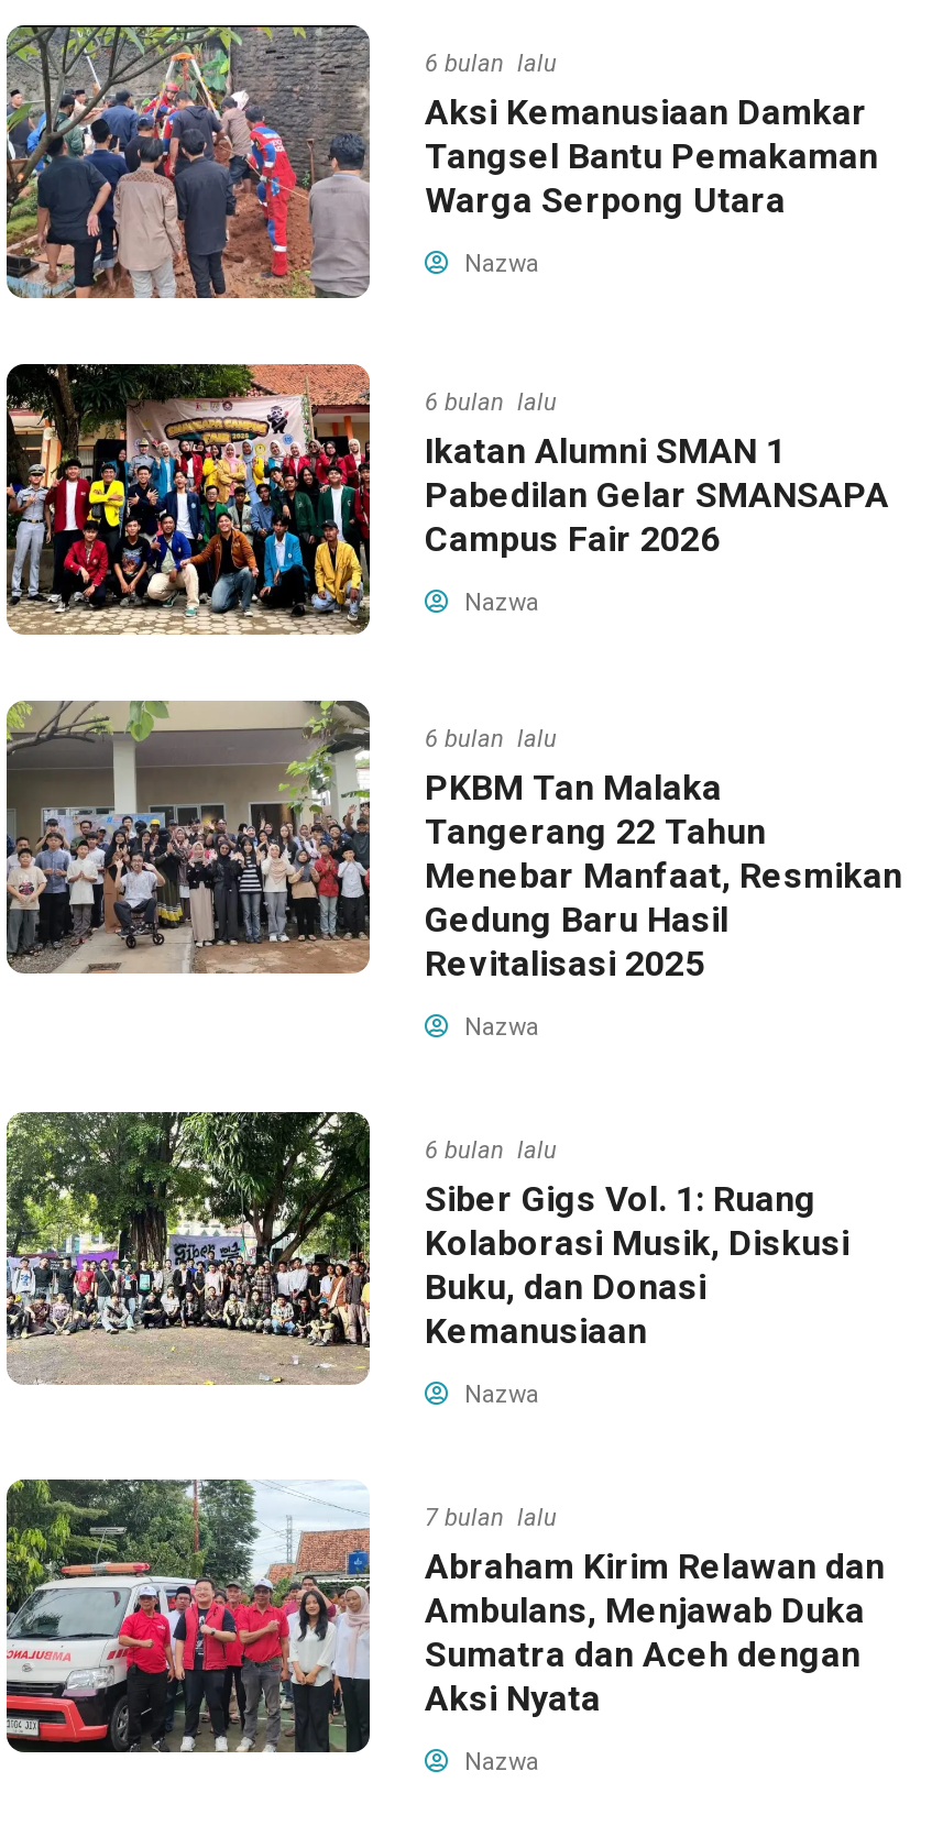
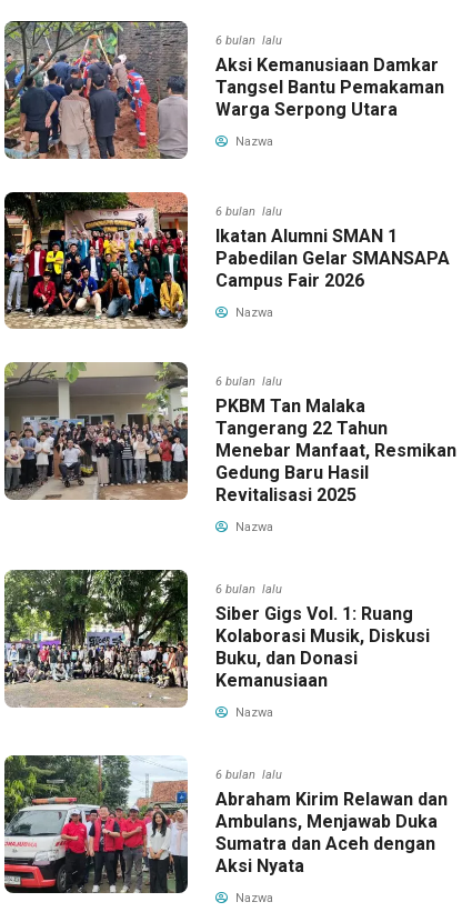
[425,1504,557,1533] 7 bulan lalu -> [215,768,282,782] 6 bulan lalu

